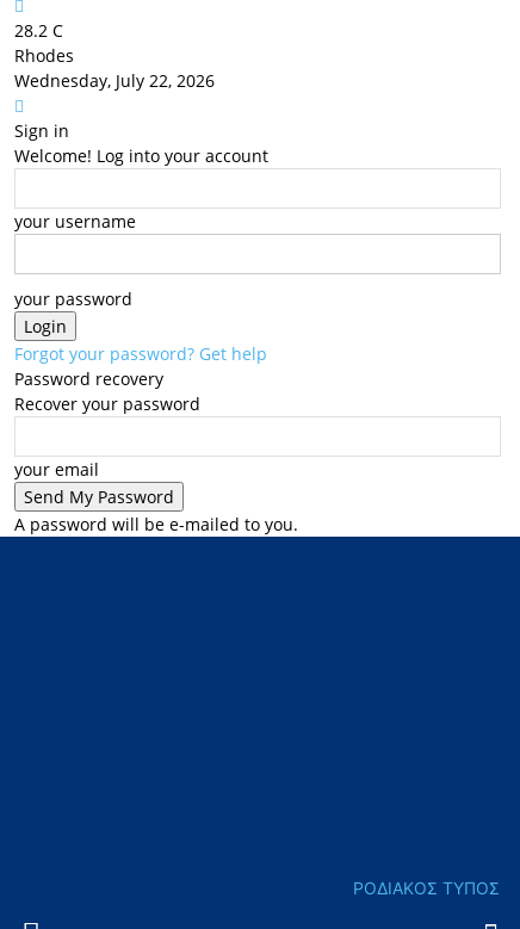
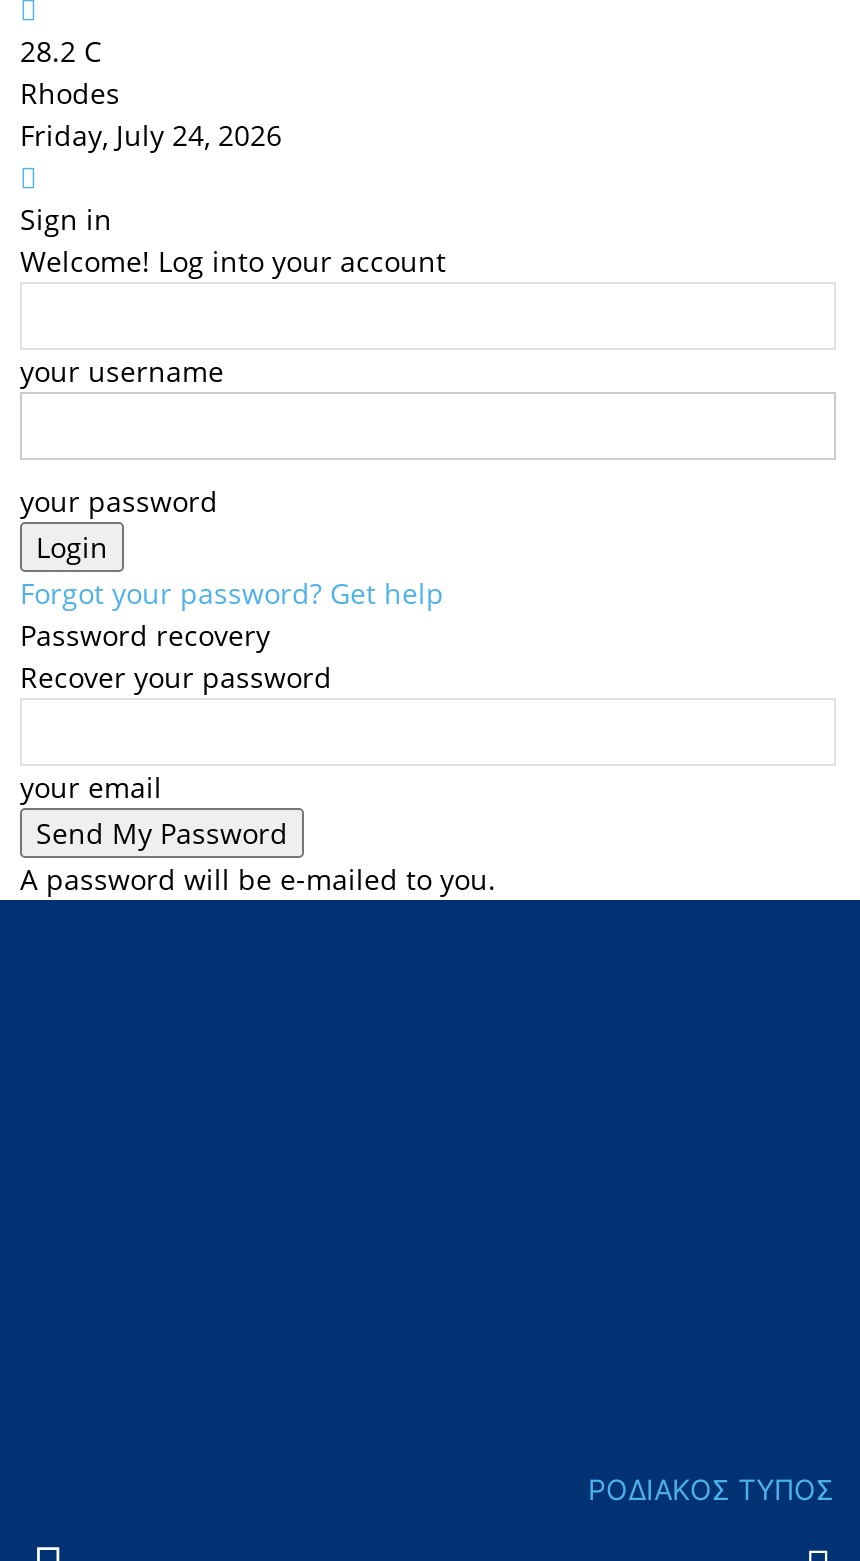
[14,69,215,92] Wednesday, July 22, 2026 -> [20,116,282,154] Friday, July 24, 2026

